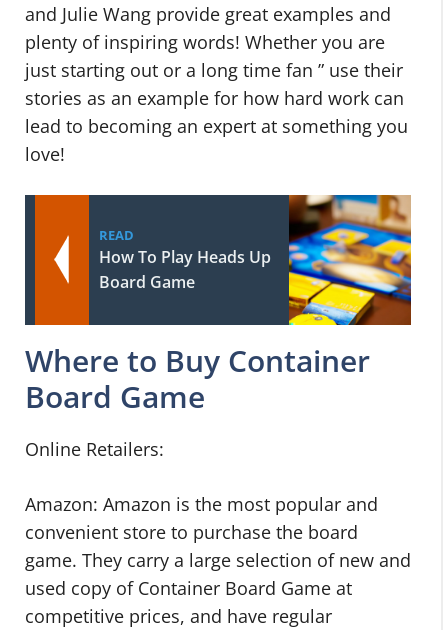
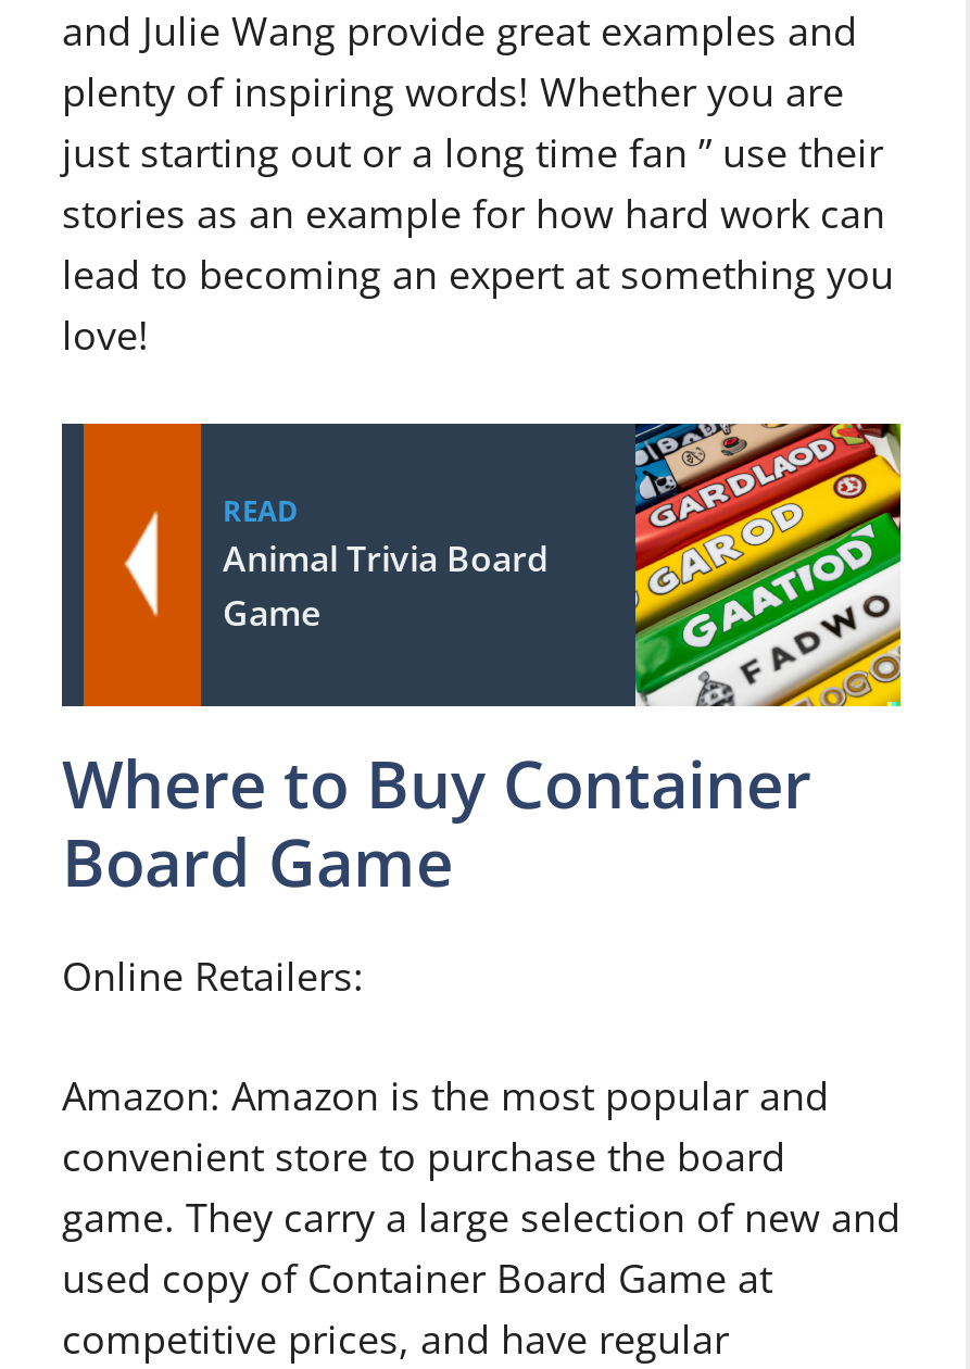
[99,194,412,326] [image] | How To Play Heads Up | Board Game -> [223,422,903,708] [image] | Animal Trivia Board | Game

